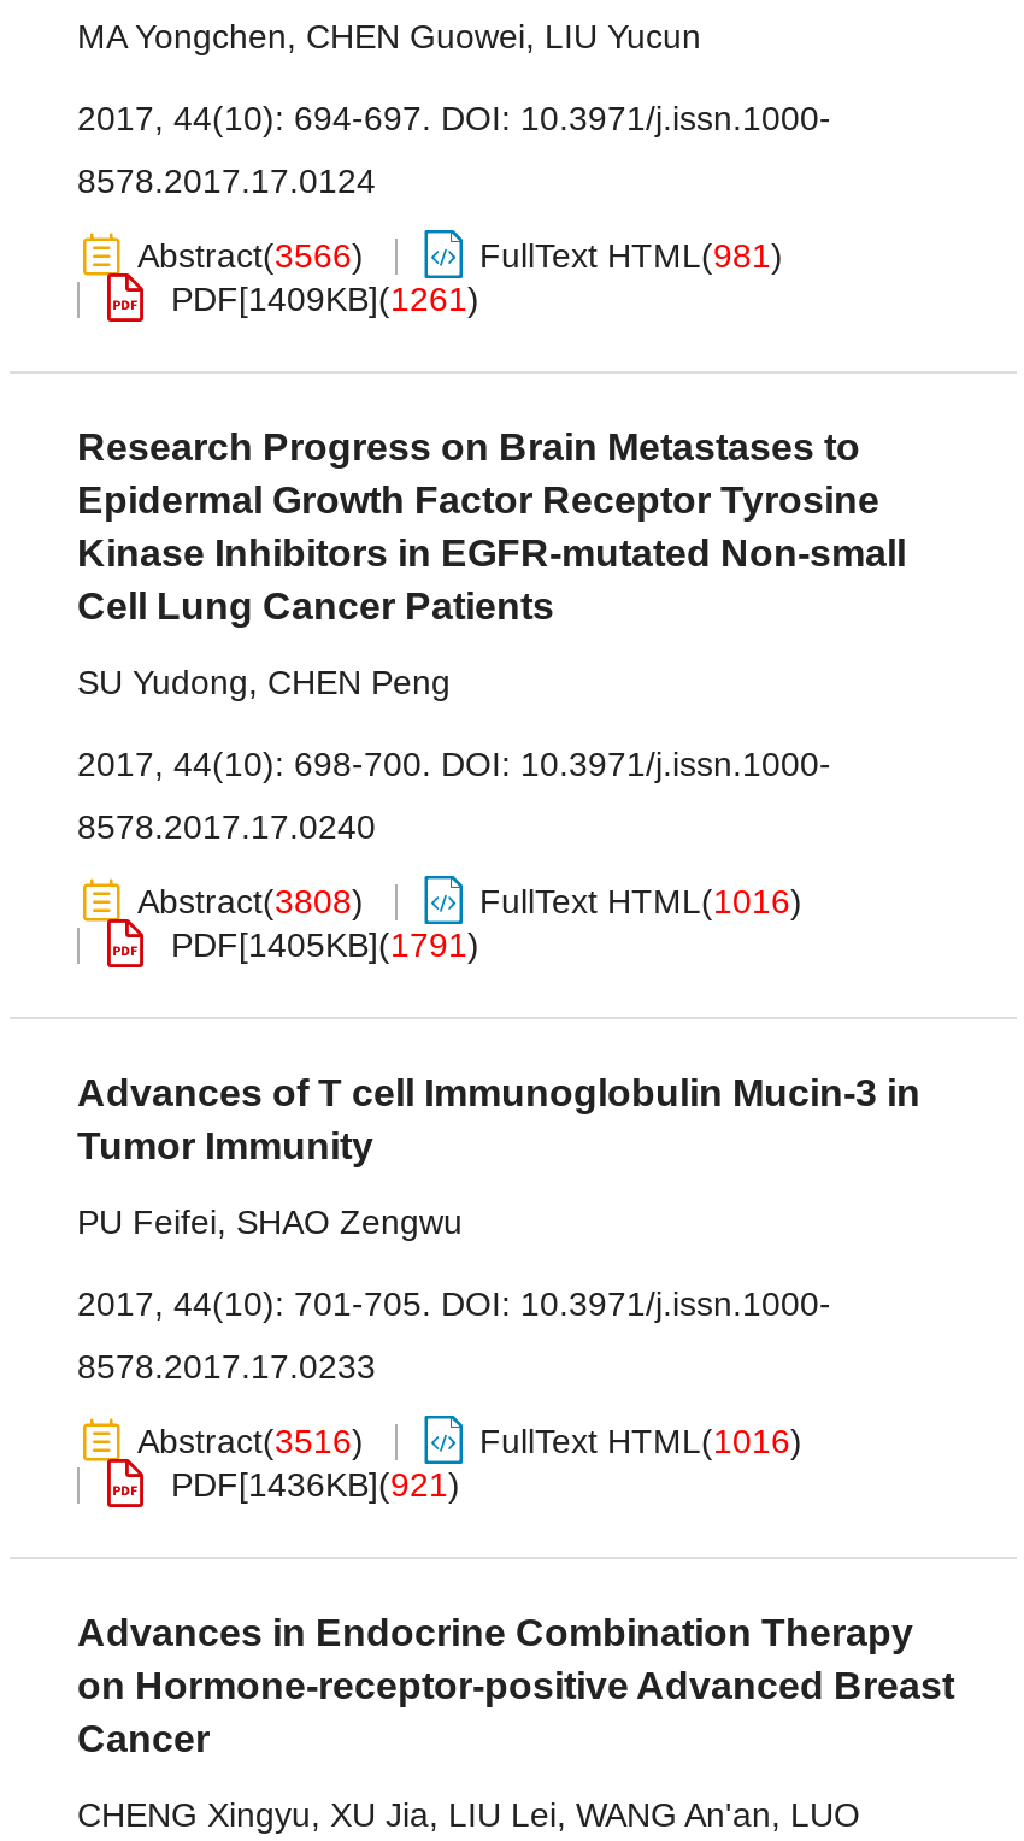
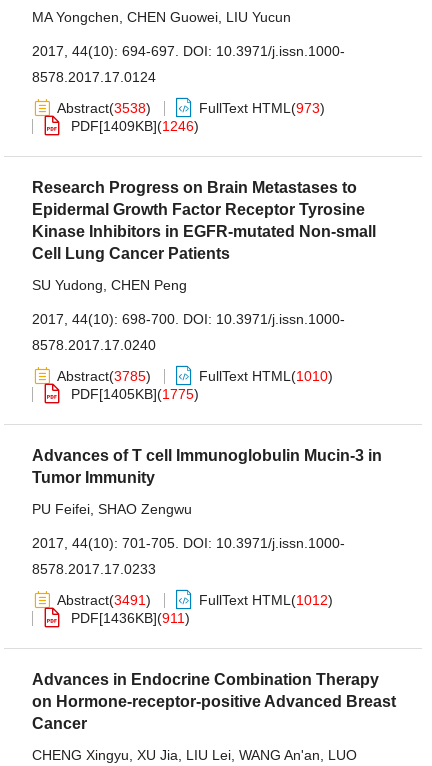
[137,236,364,275] Abstract(3566) -> [57,100,151,116] Abstract(3538)
[479,236,783,275] FullText HTML(981) -> [199,100,325,116] FullText HTML(973)
[171,280,479,319] PDF[1409KB](1261) -> [71,118,199,134] PDF[1409KB](1246)
[137,882,364,920] Abstract(3808) -> [57,368,151,384] Abstract(3785)
[479,882,802,920] FullText HTML(1016) -> [199,368,333,384] FullText HTML(1010)
[171,926,479,964] PDF[1405KB](1791) -> [71,386,199,402] PDF[1405KB](1775)
[137,1422,364,1460] Abstract(3516) -> [57,592,151,608] Abstract(3491)
[479,1422,802,1460] FullText HTML(1016) -> [199,592,333,608] FullText HTML(1012)
[171,1466,460,1504] PDF[1436KB](921) -> [71,610,190,626] PDF[1436KB](911)

